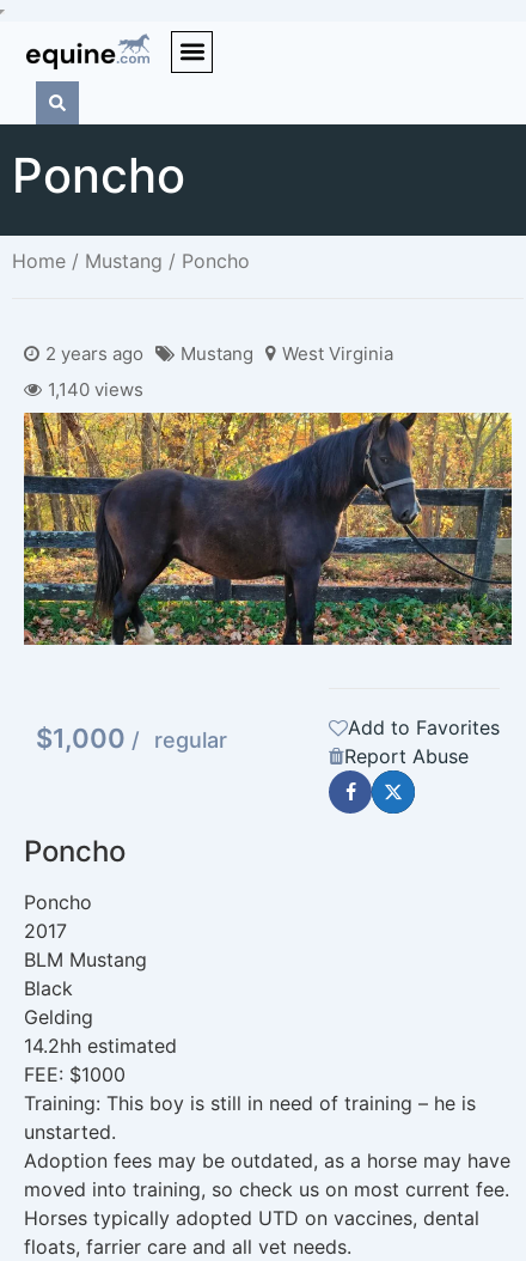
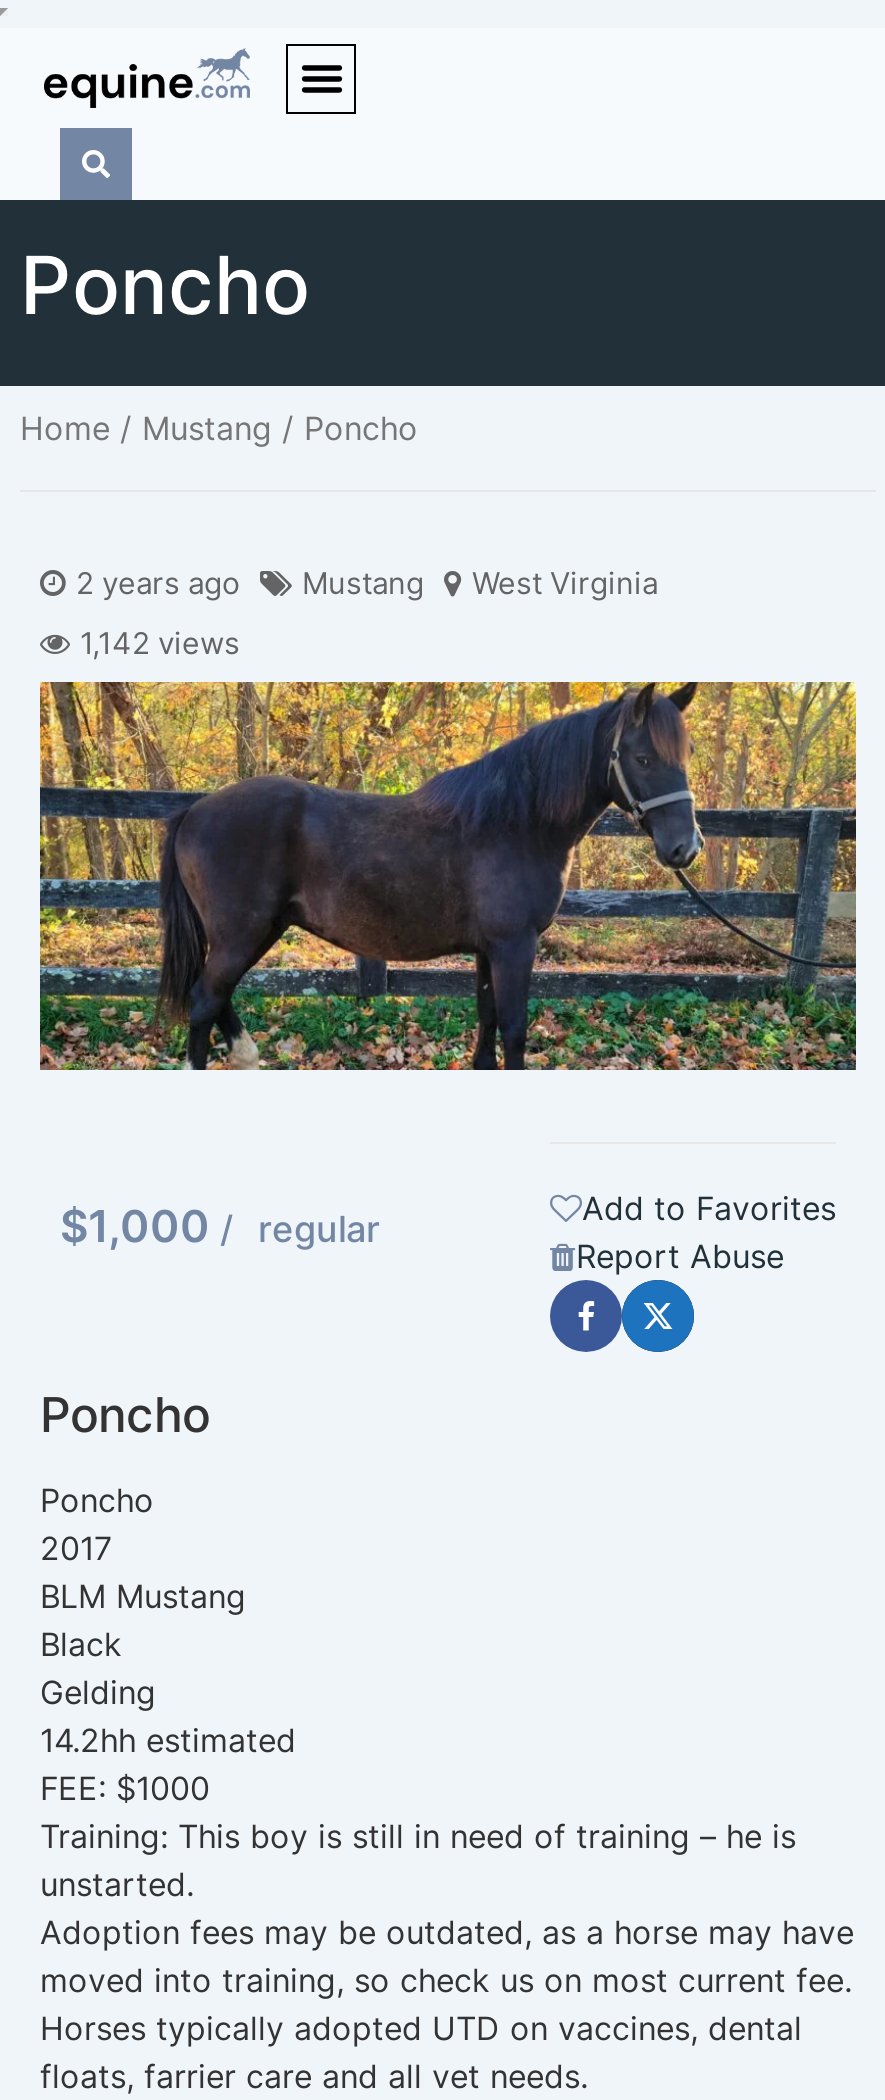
[48,378,143,401] 1,140 views -> [80,624,240,662] 1,142 views

